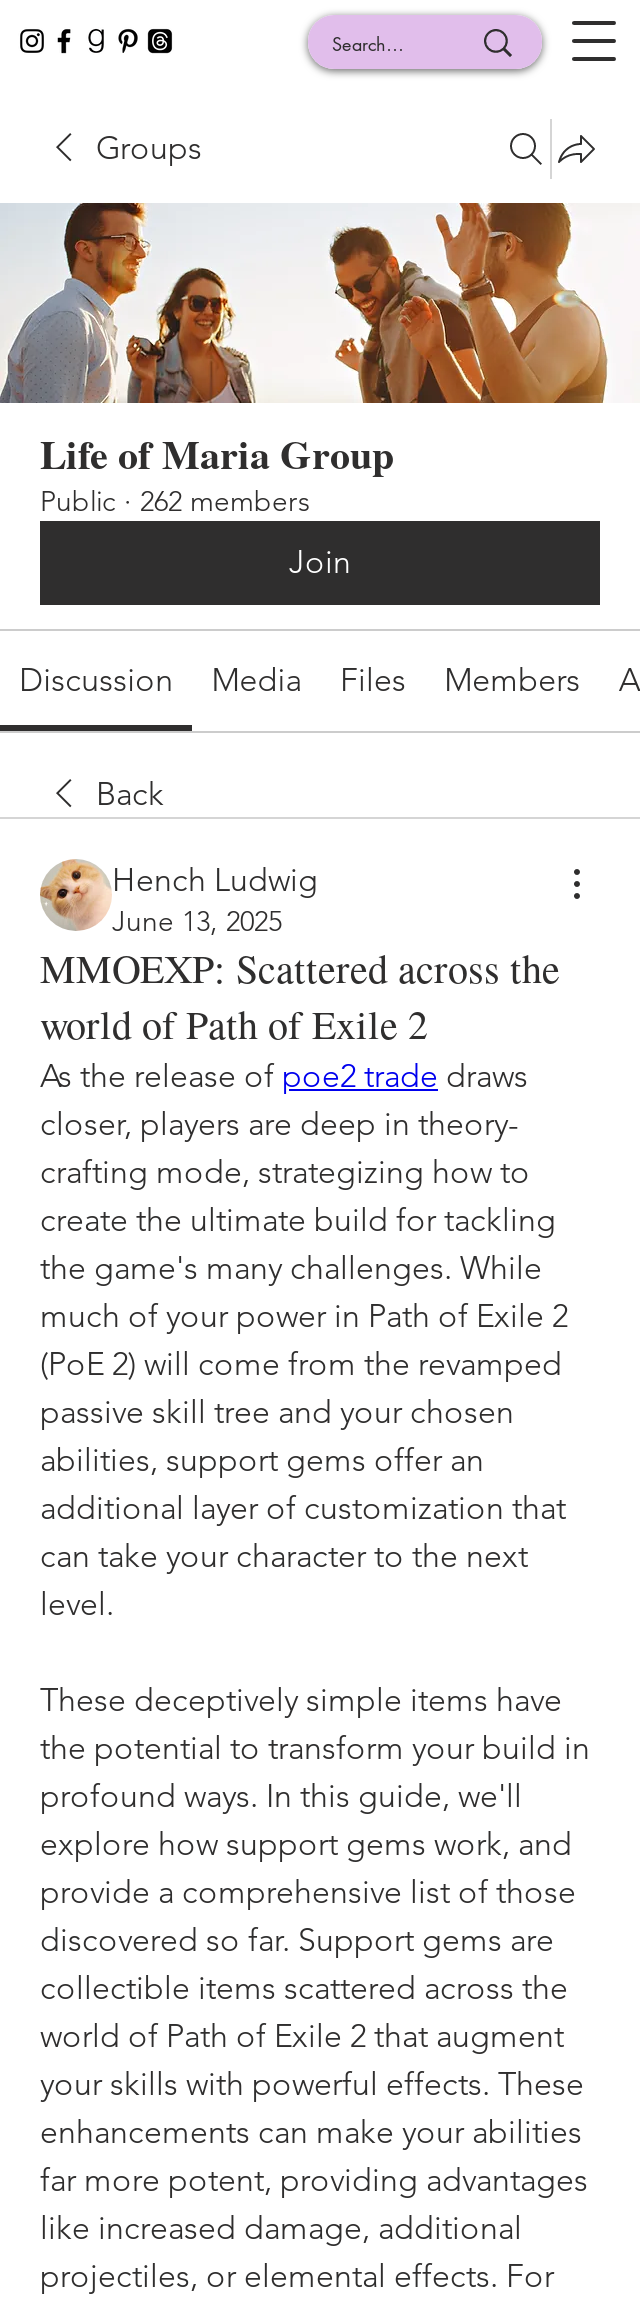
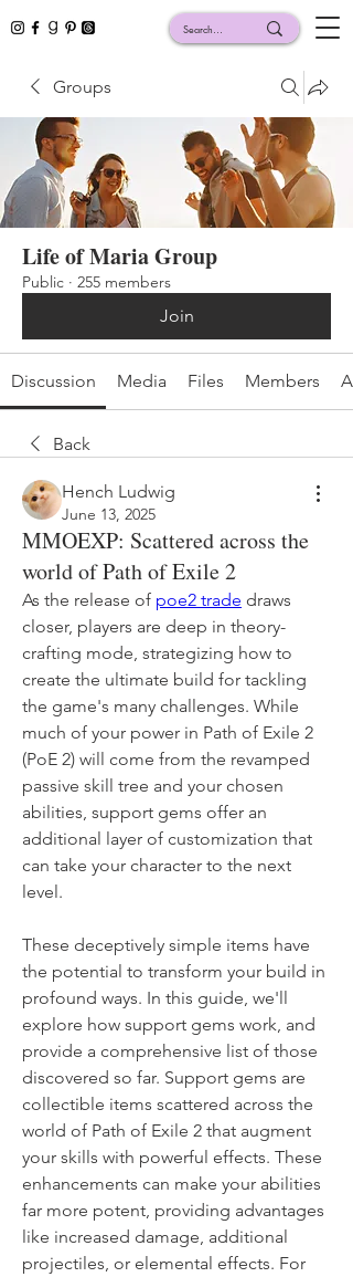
[40,483,310,519] Public · 262 members -> [22,272,171,292] Public · 255 members

